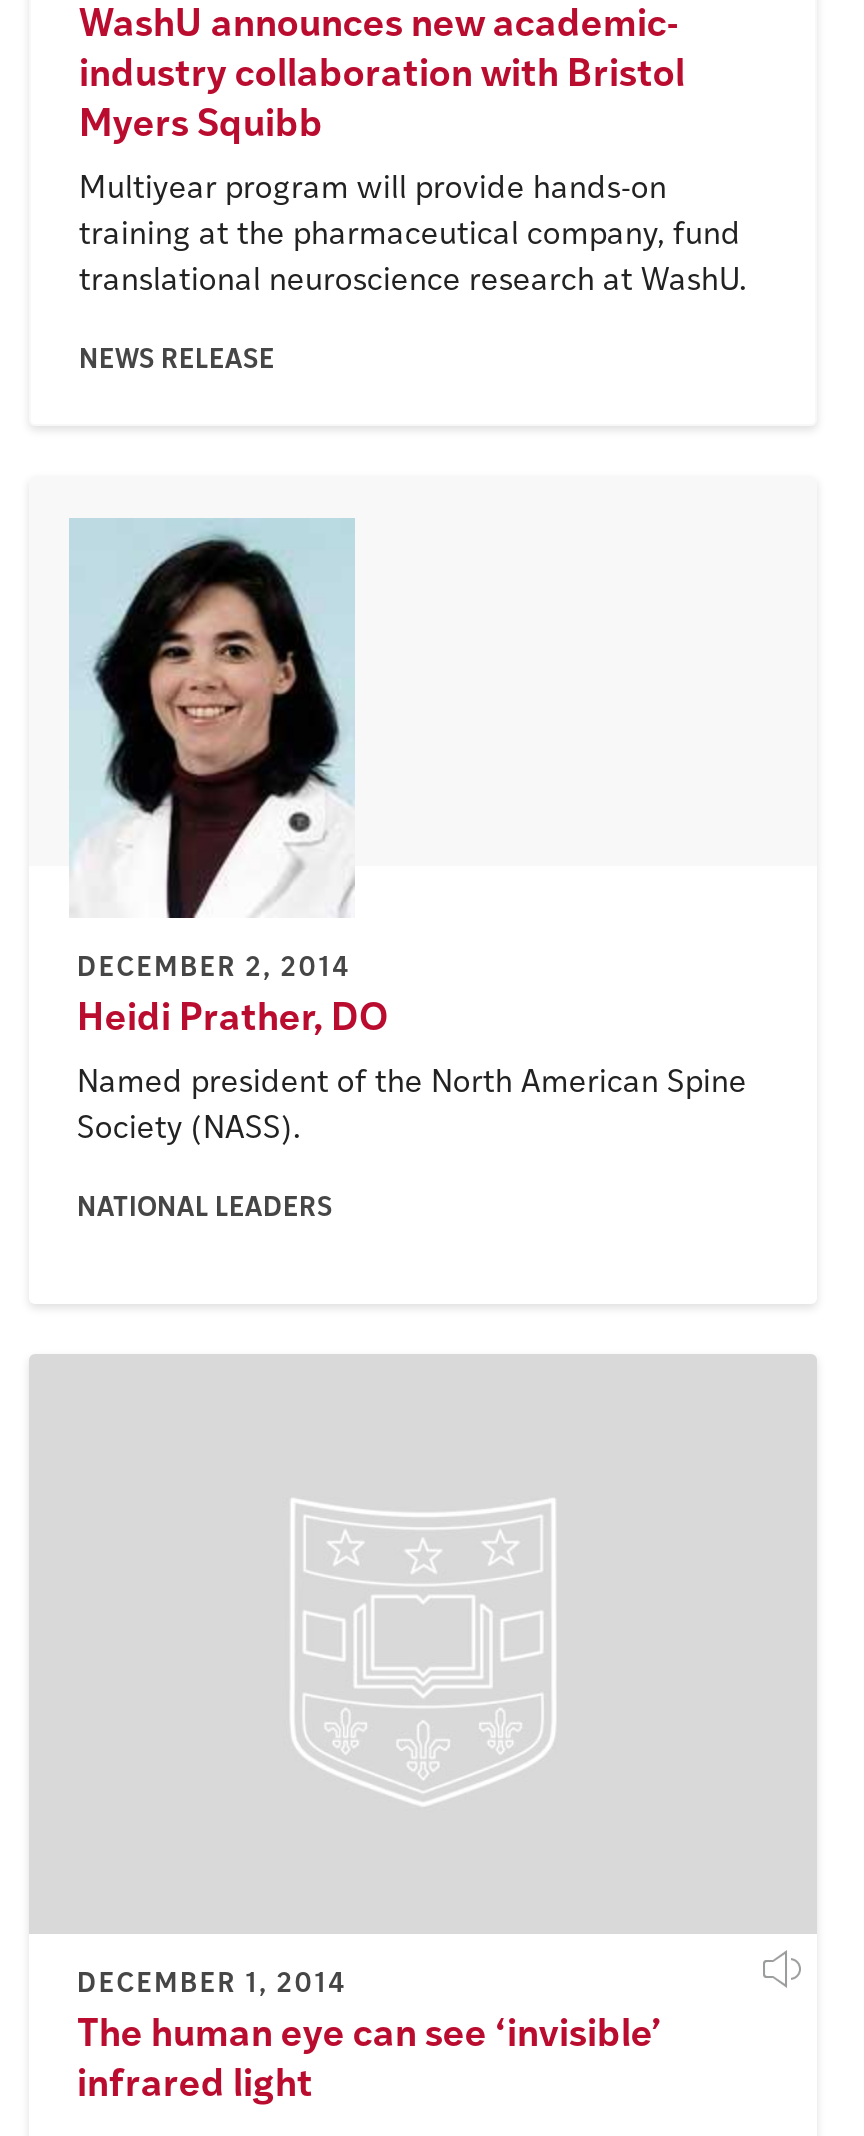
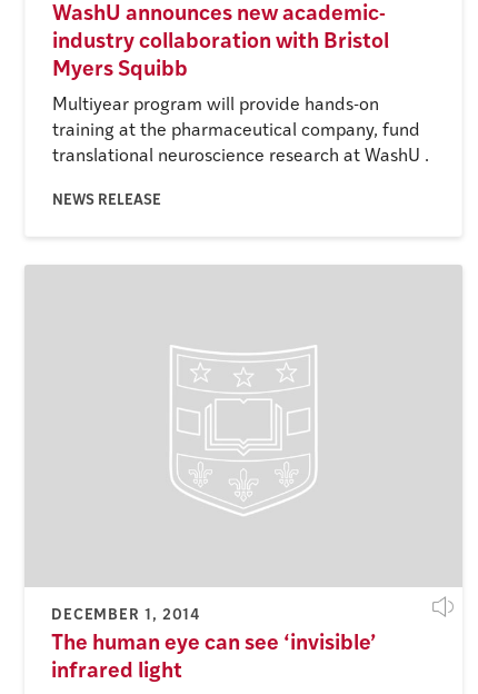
[79,266,747,298] translational neuroscience research at WashU. -> [52,148,429,166] translational neuroscience research at WashU .
[77,520,747,1222] [image] | DECEMBER 2, 2014 | Heidi Prather, DO | Named president of the North American Spine | Society (NASS). | NATIONAL LEADERS -> none

